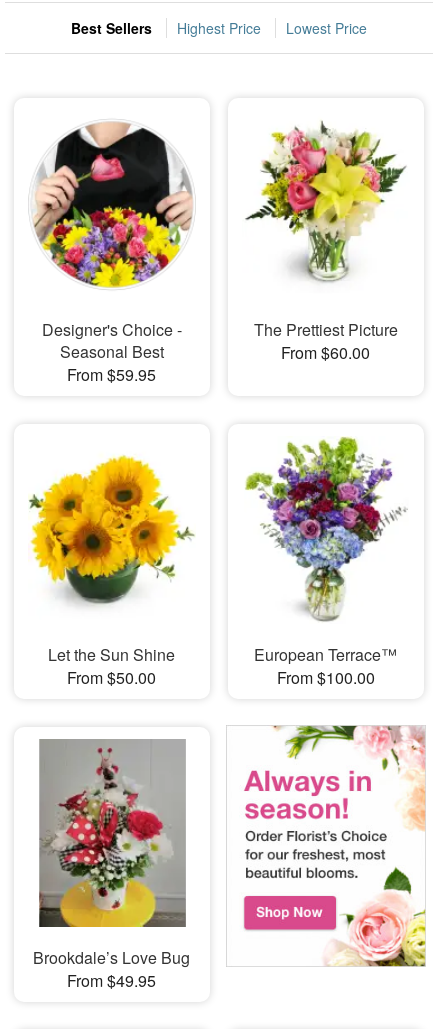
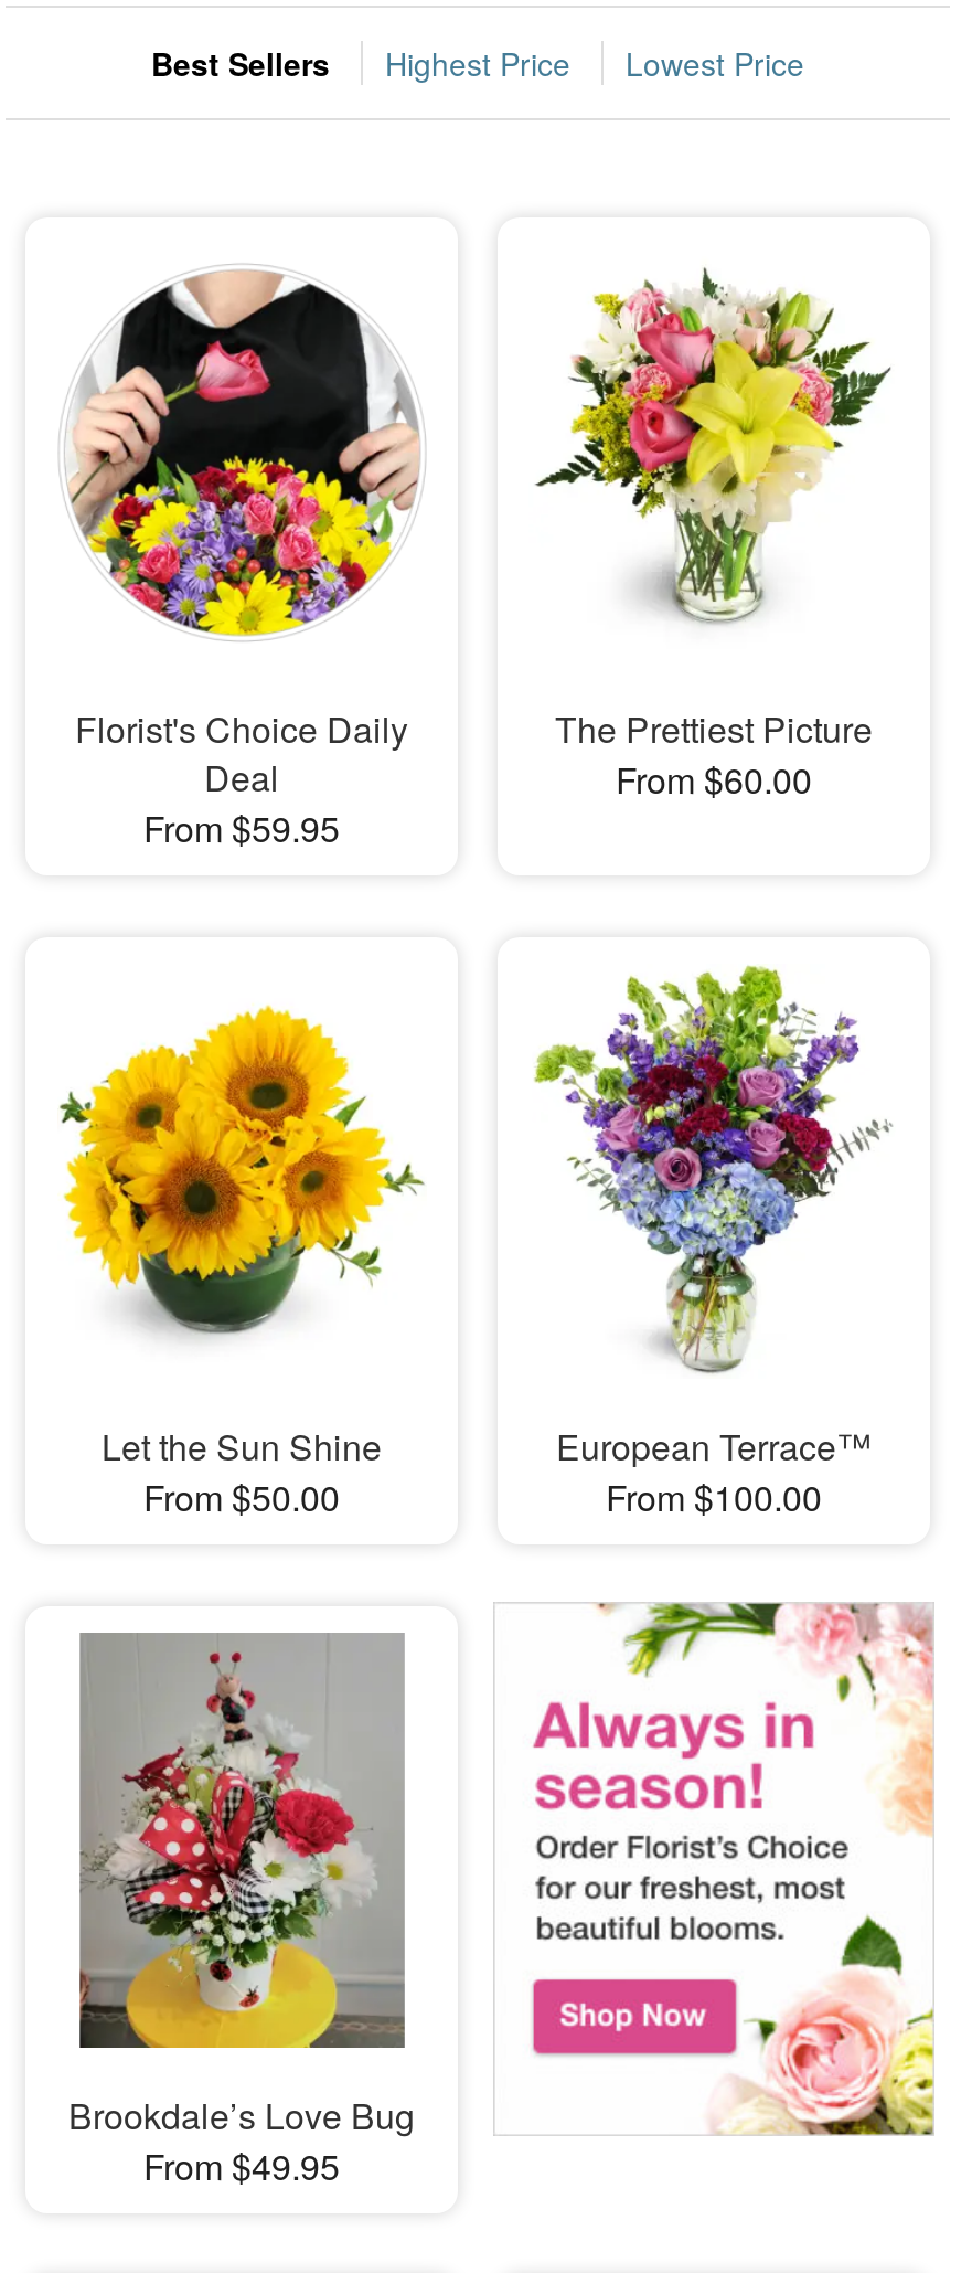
[42,318,182,363] Designer's Choice - | Seasonal Best -> [75,702,408,802] Florist's Choice Daily | Deal

